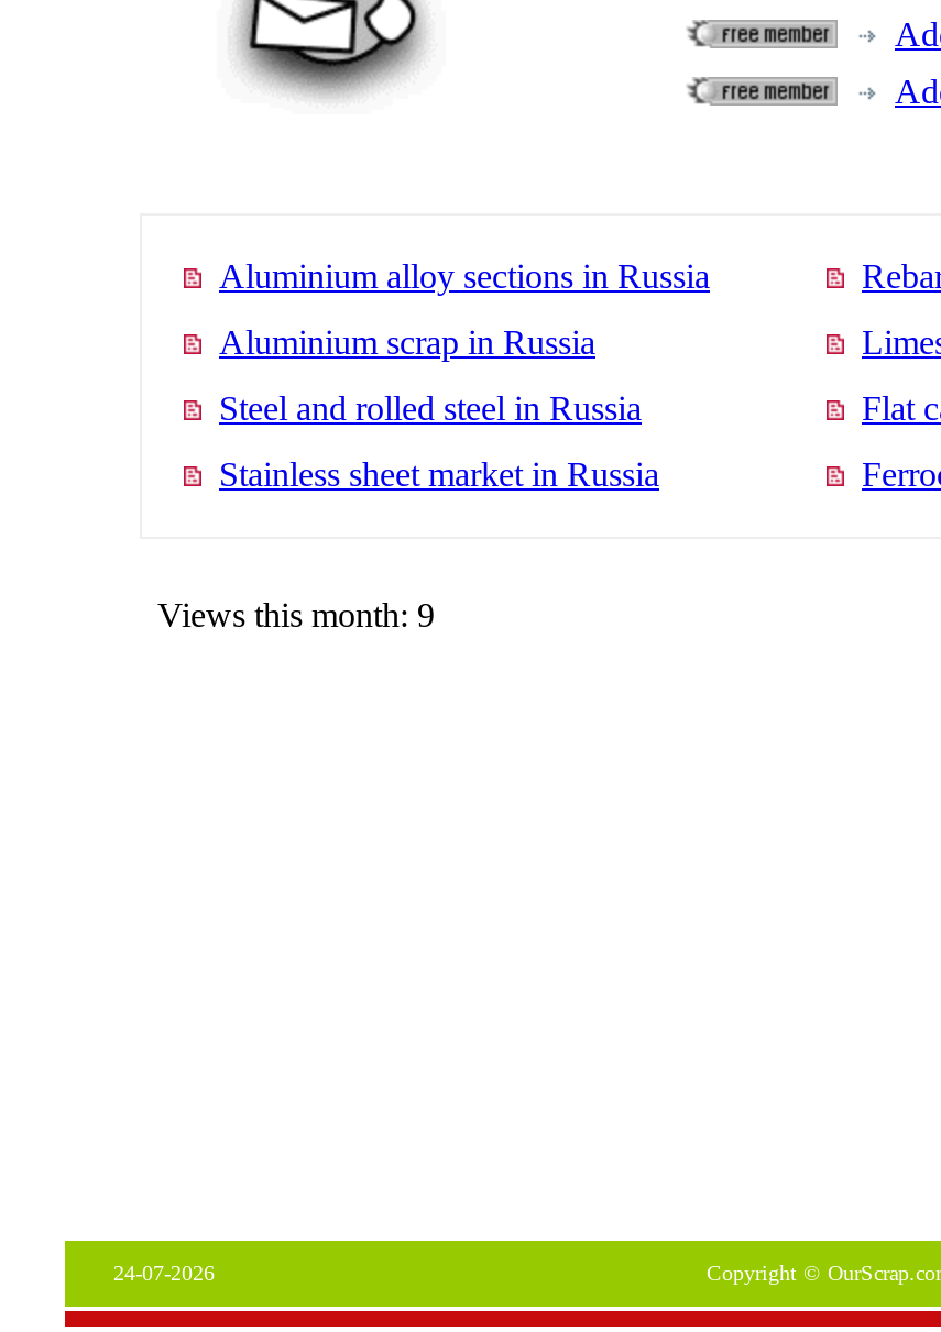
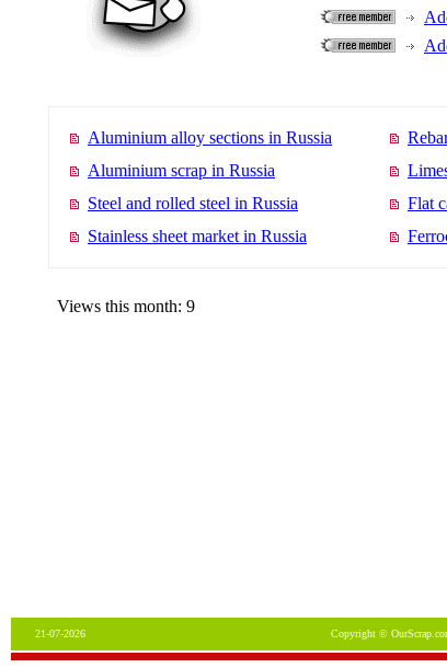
[113,1261,215,1285] 24-07-2026 -> [35,627,85,640] 21-07-2026

